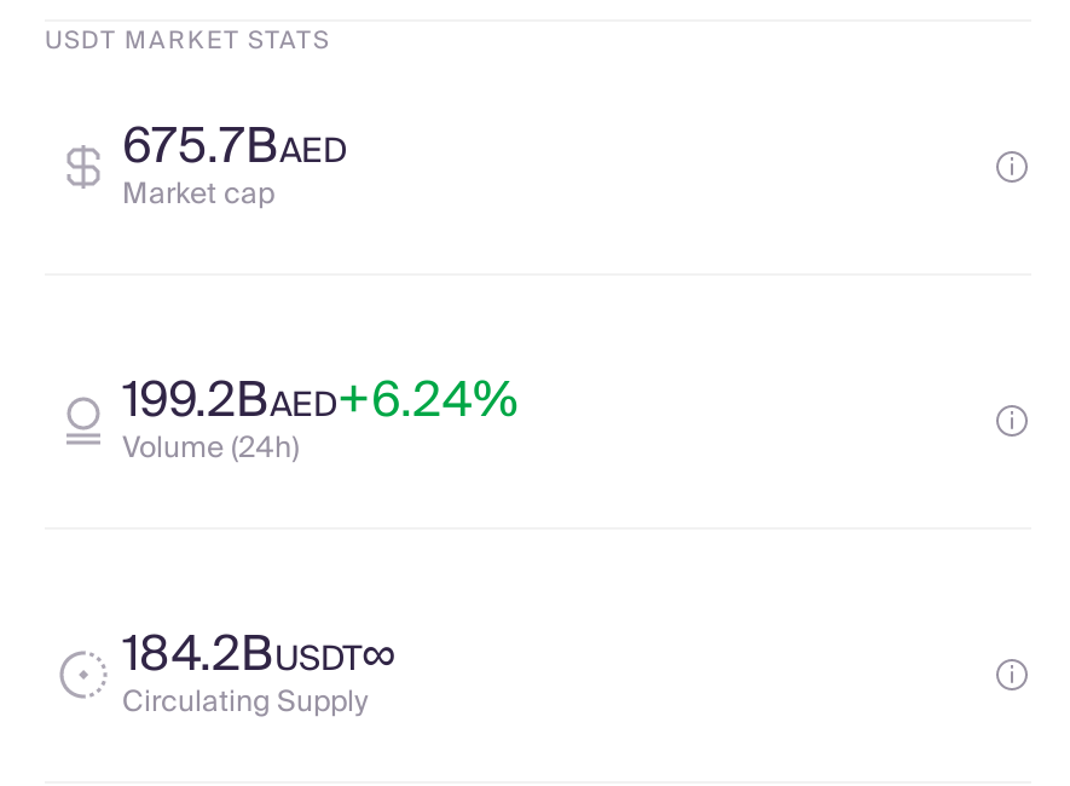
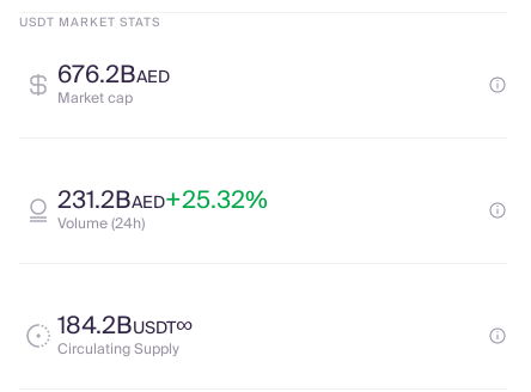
[122,106,347,189] 675.7BAED -> [57,55,170,96] 676.2BAED
[122,360,519,443] 199.2BAED+6.24% -> [57,180,268,221] 231.2BAED+25.32%

